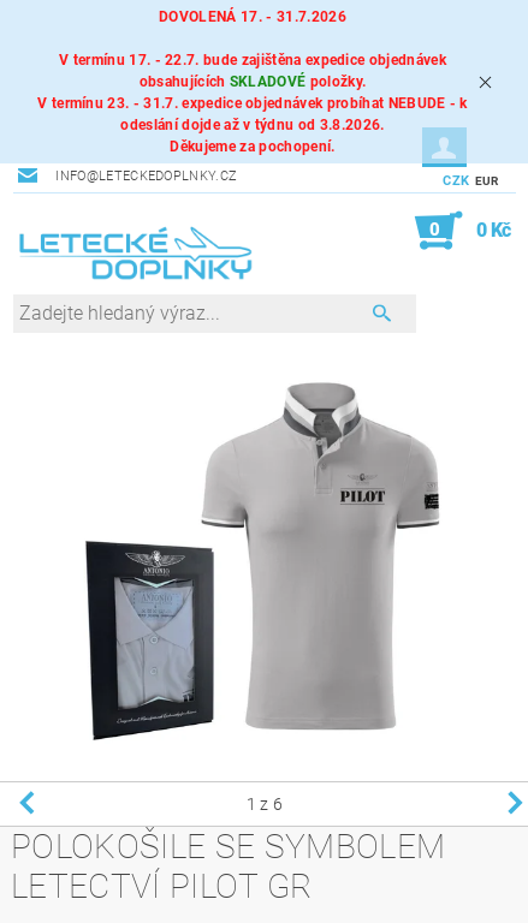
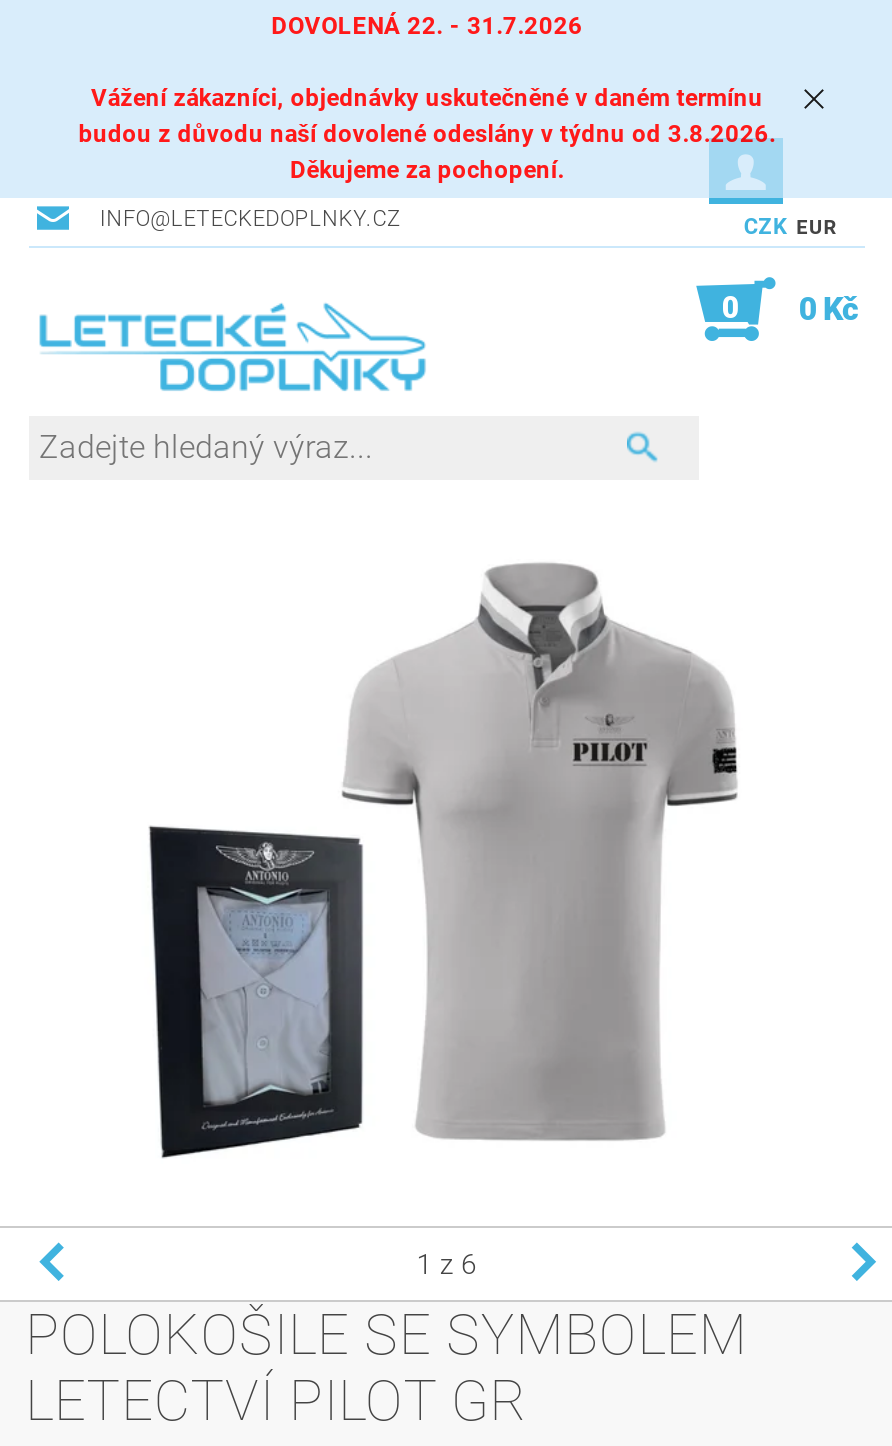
[159,8,346,25] DOVOLENÁ 17. - 31.7.2026 -> [271,12,583,40] DOVOLENÁ 22. - 31.7.2026
[38,52,468,133] V termínu 17. - 22.7. bude zajištěna expedice objednávek | obsahujících SKLADOVÉ položky. | V termínu 23. - 31.7. expedice objednávek probíhat NEBUDE - k | odeslání dojde až v týdnu od 3.8.2026. -> [78,84,776,148] Vážení zákazníci, objednávky uskutečněné v daném termínu | budou z důvodu naší dovolené odeslány v týdnu od 3.8.2026.

